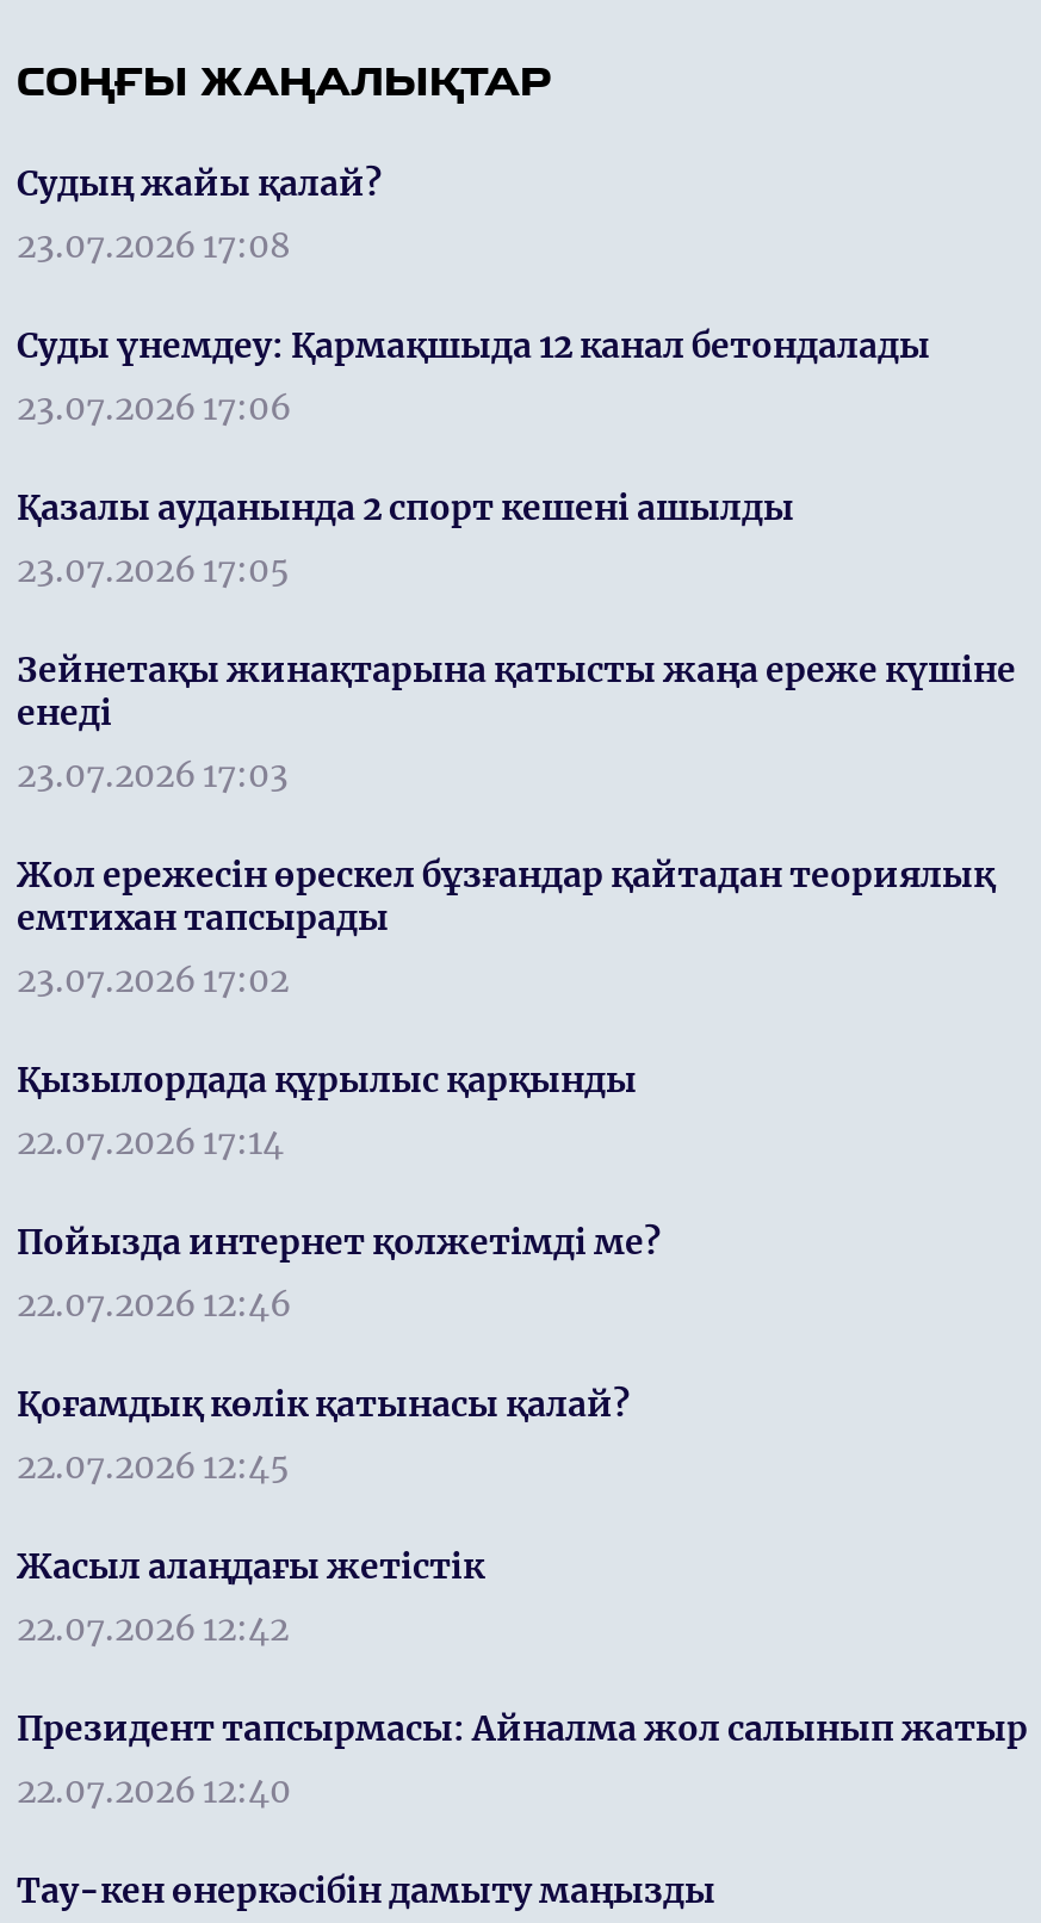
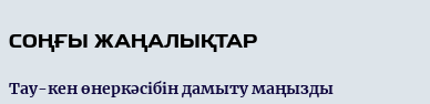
[17,162,1028,1812] Судың жайы қалай? | 23.07.2026 17:08 | Суды үнемдеу: Қармақшыда 12 канал бетондалады | 23.07.2026 17:06 | Қазалы ауданында 2 спорт кешені ашылды | 23.07.2026 17:05 | Зейнетақы жинақтарына қатысты жаңа ереже күшіне | енеді | 23.07.2026 17:03 | Жол ережесін өрескел бұзғандар қайтадан теориялық | емтихан тапсырады | 23.07.2026 17:02 | Қызылордада құрылыс қарқынды | 22.07.2026 17:14 | Пойызда интернет қолжетімді ме? | 22.07.2026 12:46 | Қоғамдық көлік қатынасы қалай? | 22.07.2026 12:45 | Жасыл алаңдағы жетістік | 22.07.2026 12:42 | Президент тапсырмасы: Айналма жол салынып жатыр | 22.07.2026 12:40 -> none

